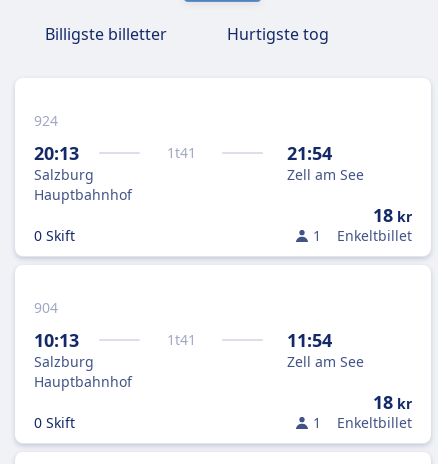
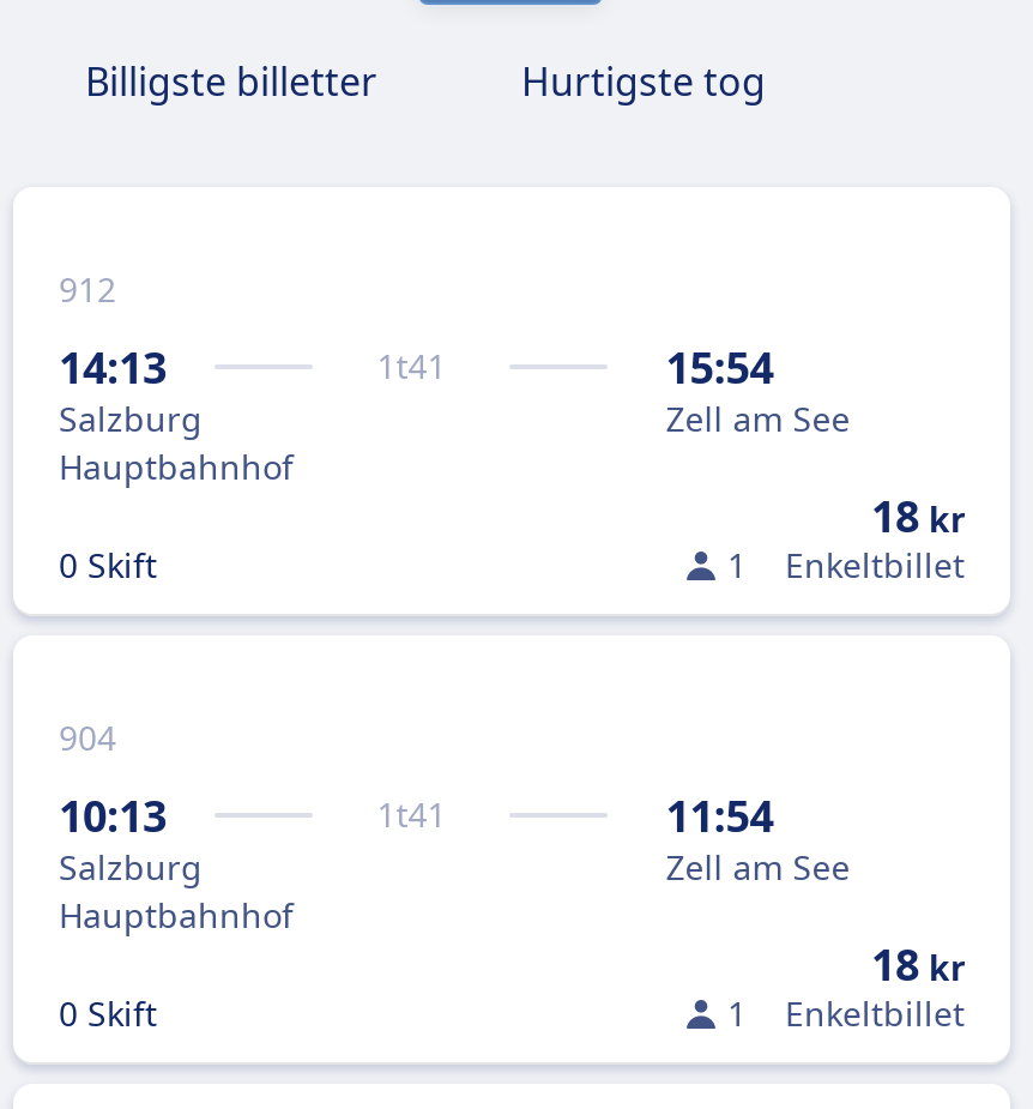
[34,111,58,130] 924 -> [59,266,116,312] 912
[34,141,79,165] 20:13 -> [59,338,167,396] 14:13
[287,141,332,165] 21:54 -> [666,338,774,396] 15:54

